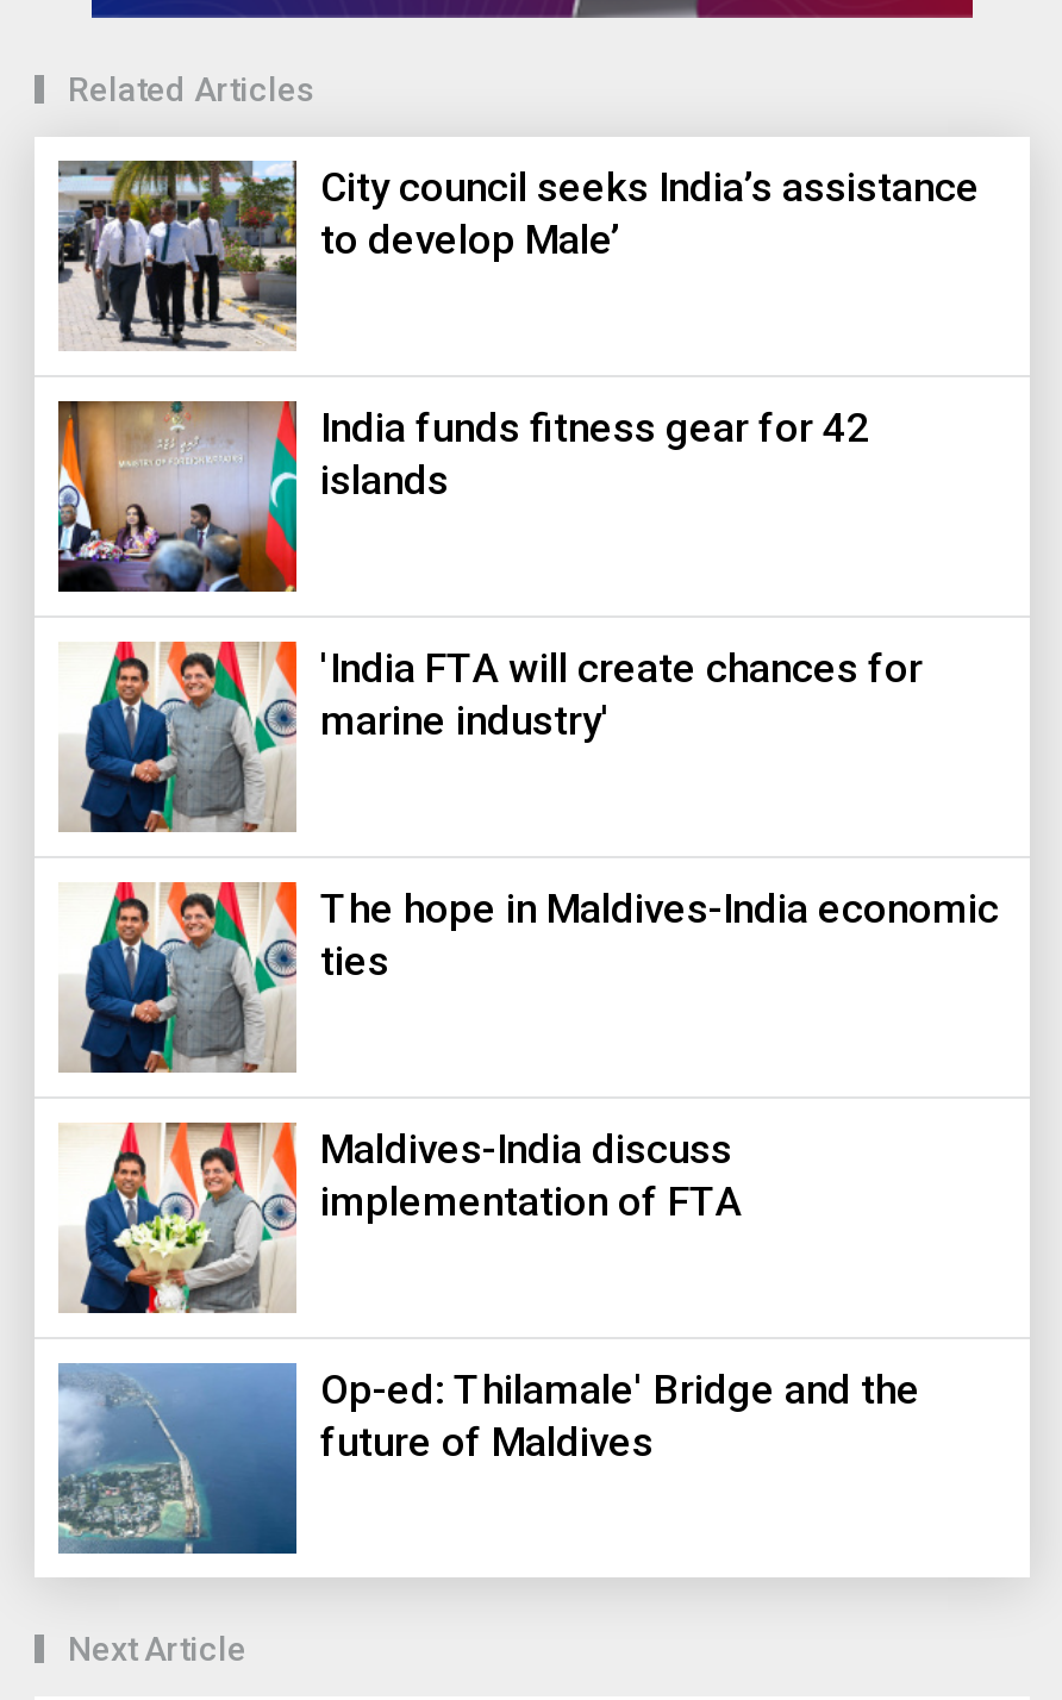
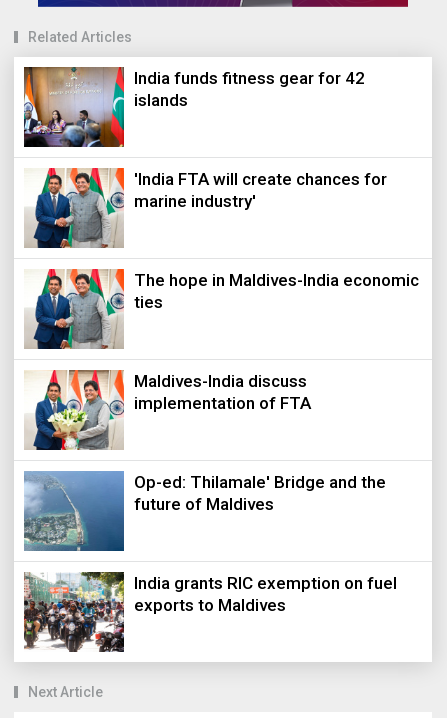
[56,160,980,350] [image] | City council seeks India’s assistance | to develop Male’ -> none
moved [54,398,999,1465] -> [22,66,419,514]: [image] | India funds fitness gear for 42 | islands | ... | Op-ed: Thilamale' Bridge and the | future of Maldives
none -> [23,571,397,653] [image] | India grants RIC exemption on fuel | exports to Maldives

